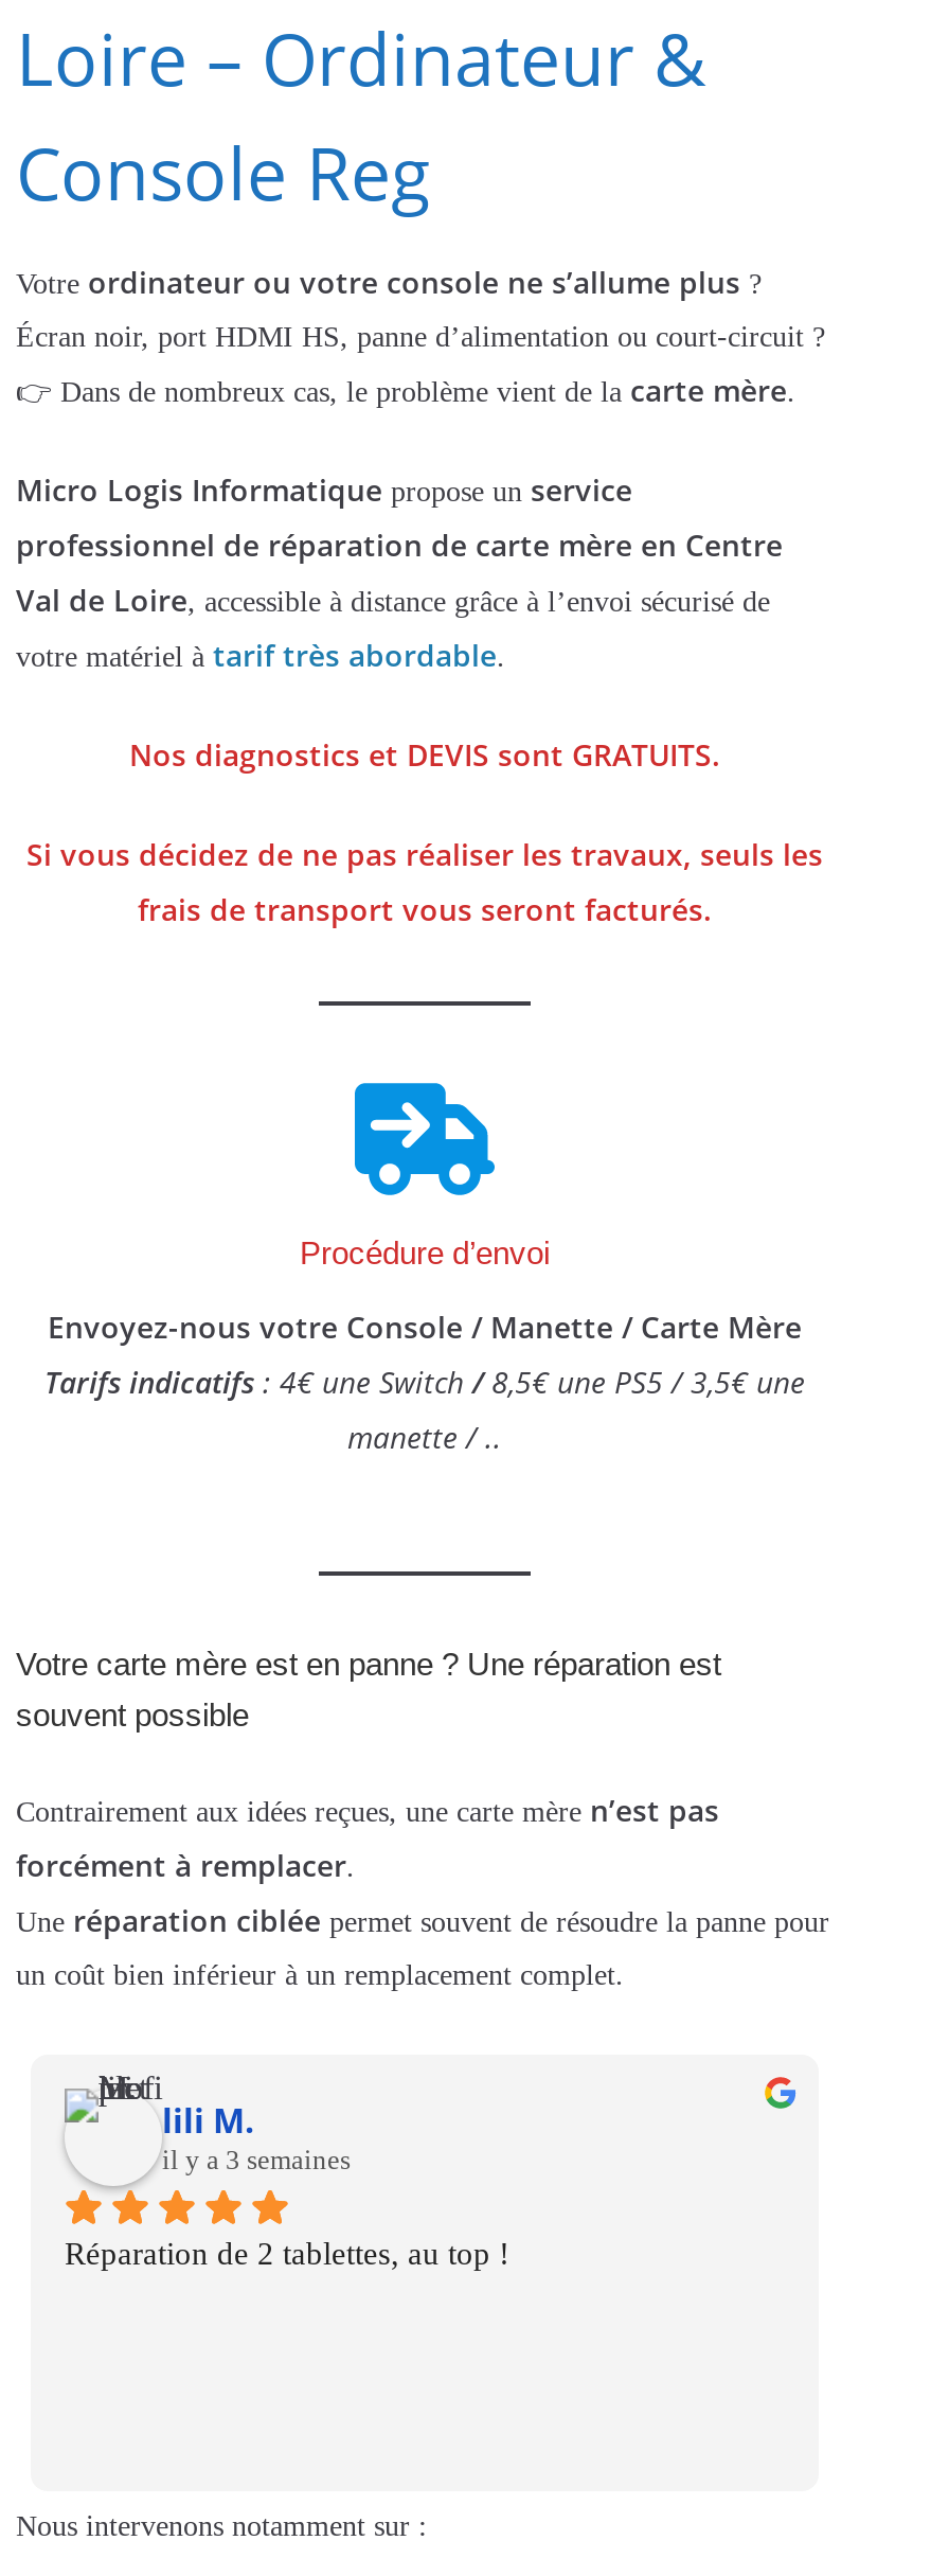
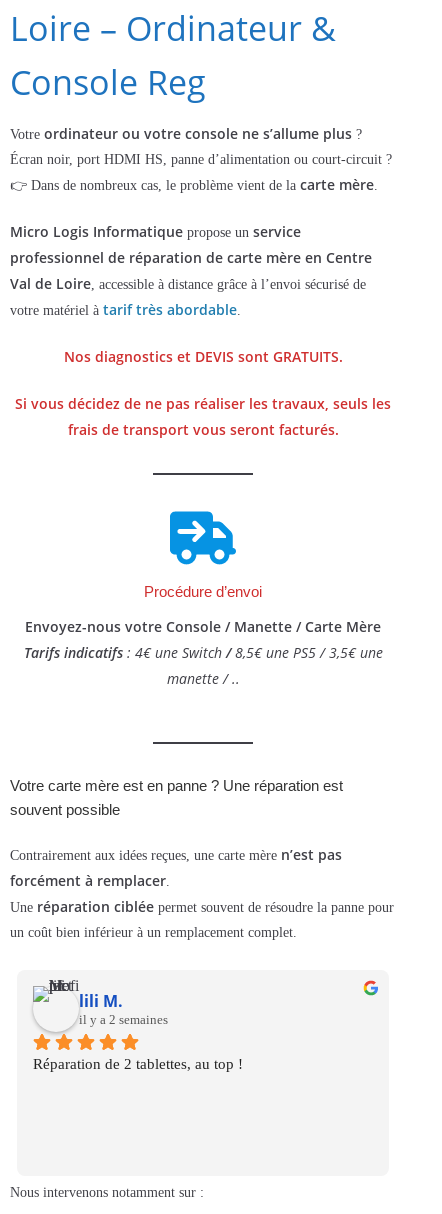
[162,2144,351,2175] il y a 3 semaines -> [79,1012,168,1027] il y a 2 semaines

